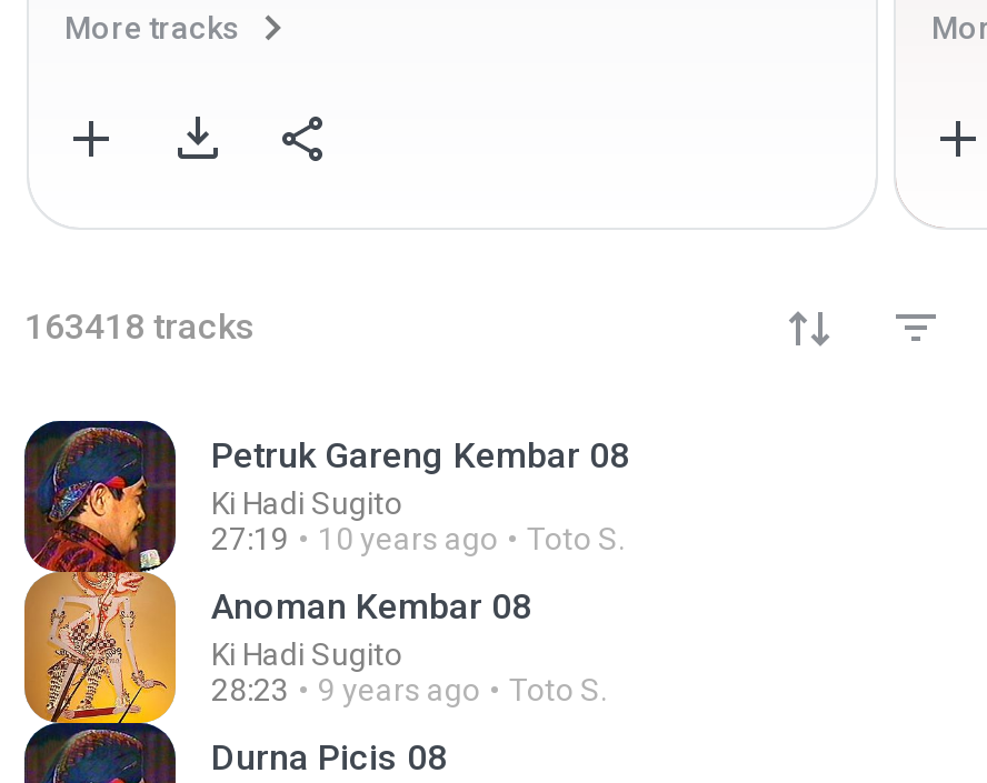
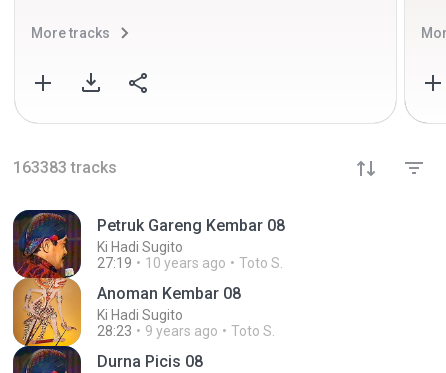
[24,305,256,348] 163418 tracks -> [13,158,117,177] 163383 tracks

